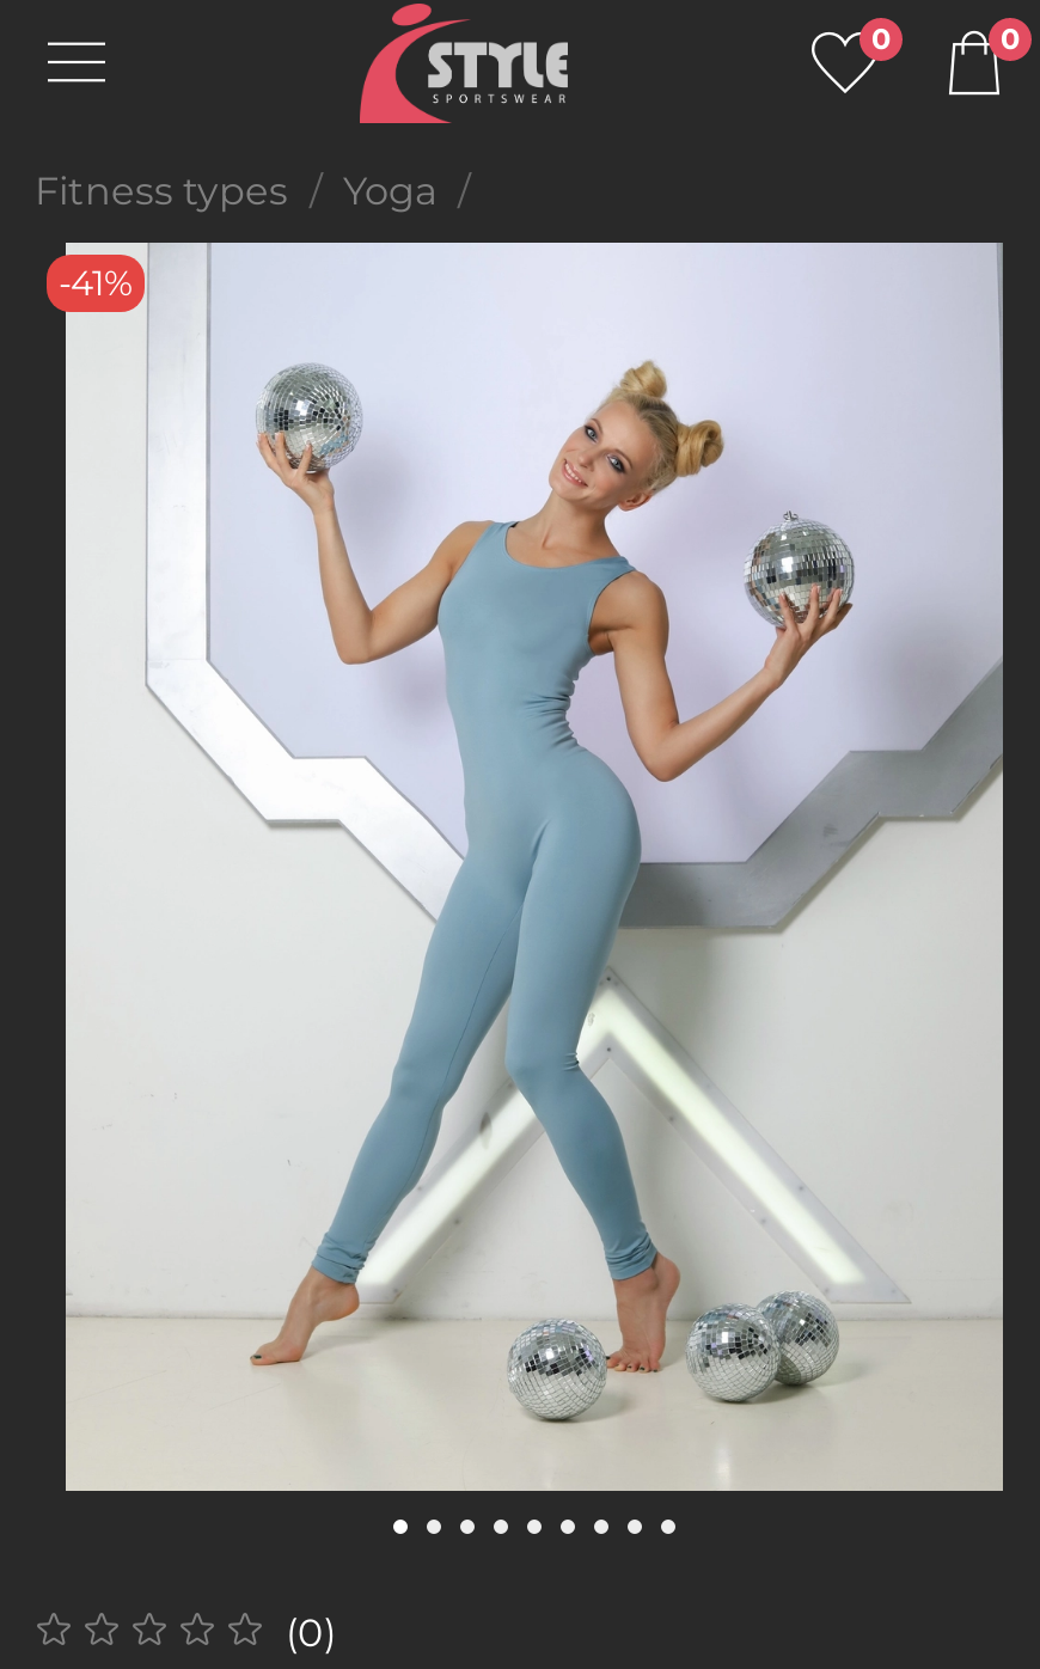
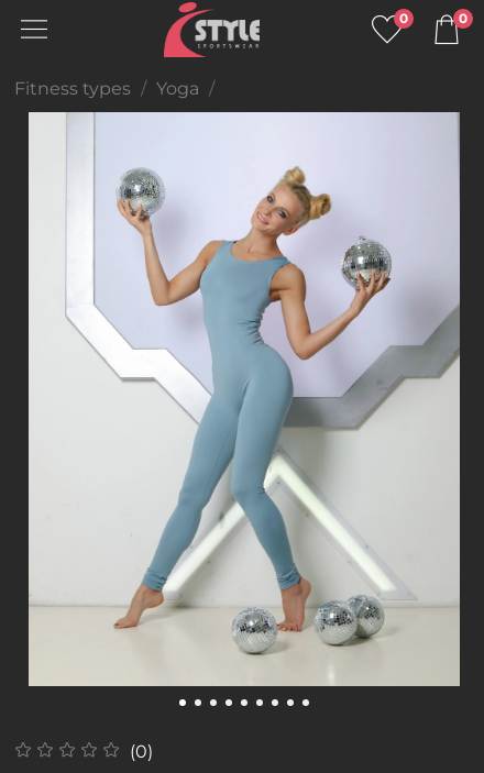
[59,262,133,305] -41% -> none

